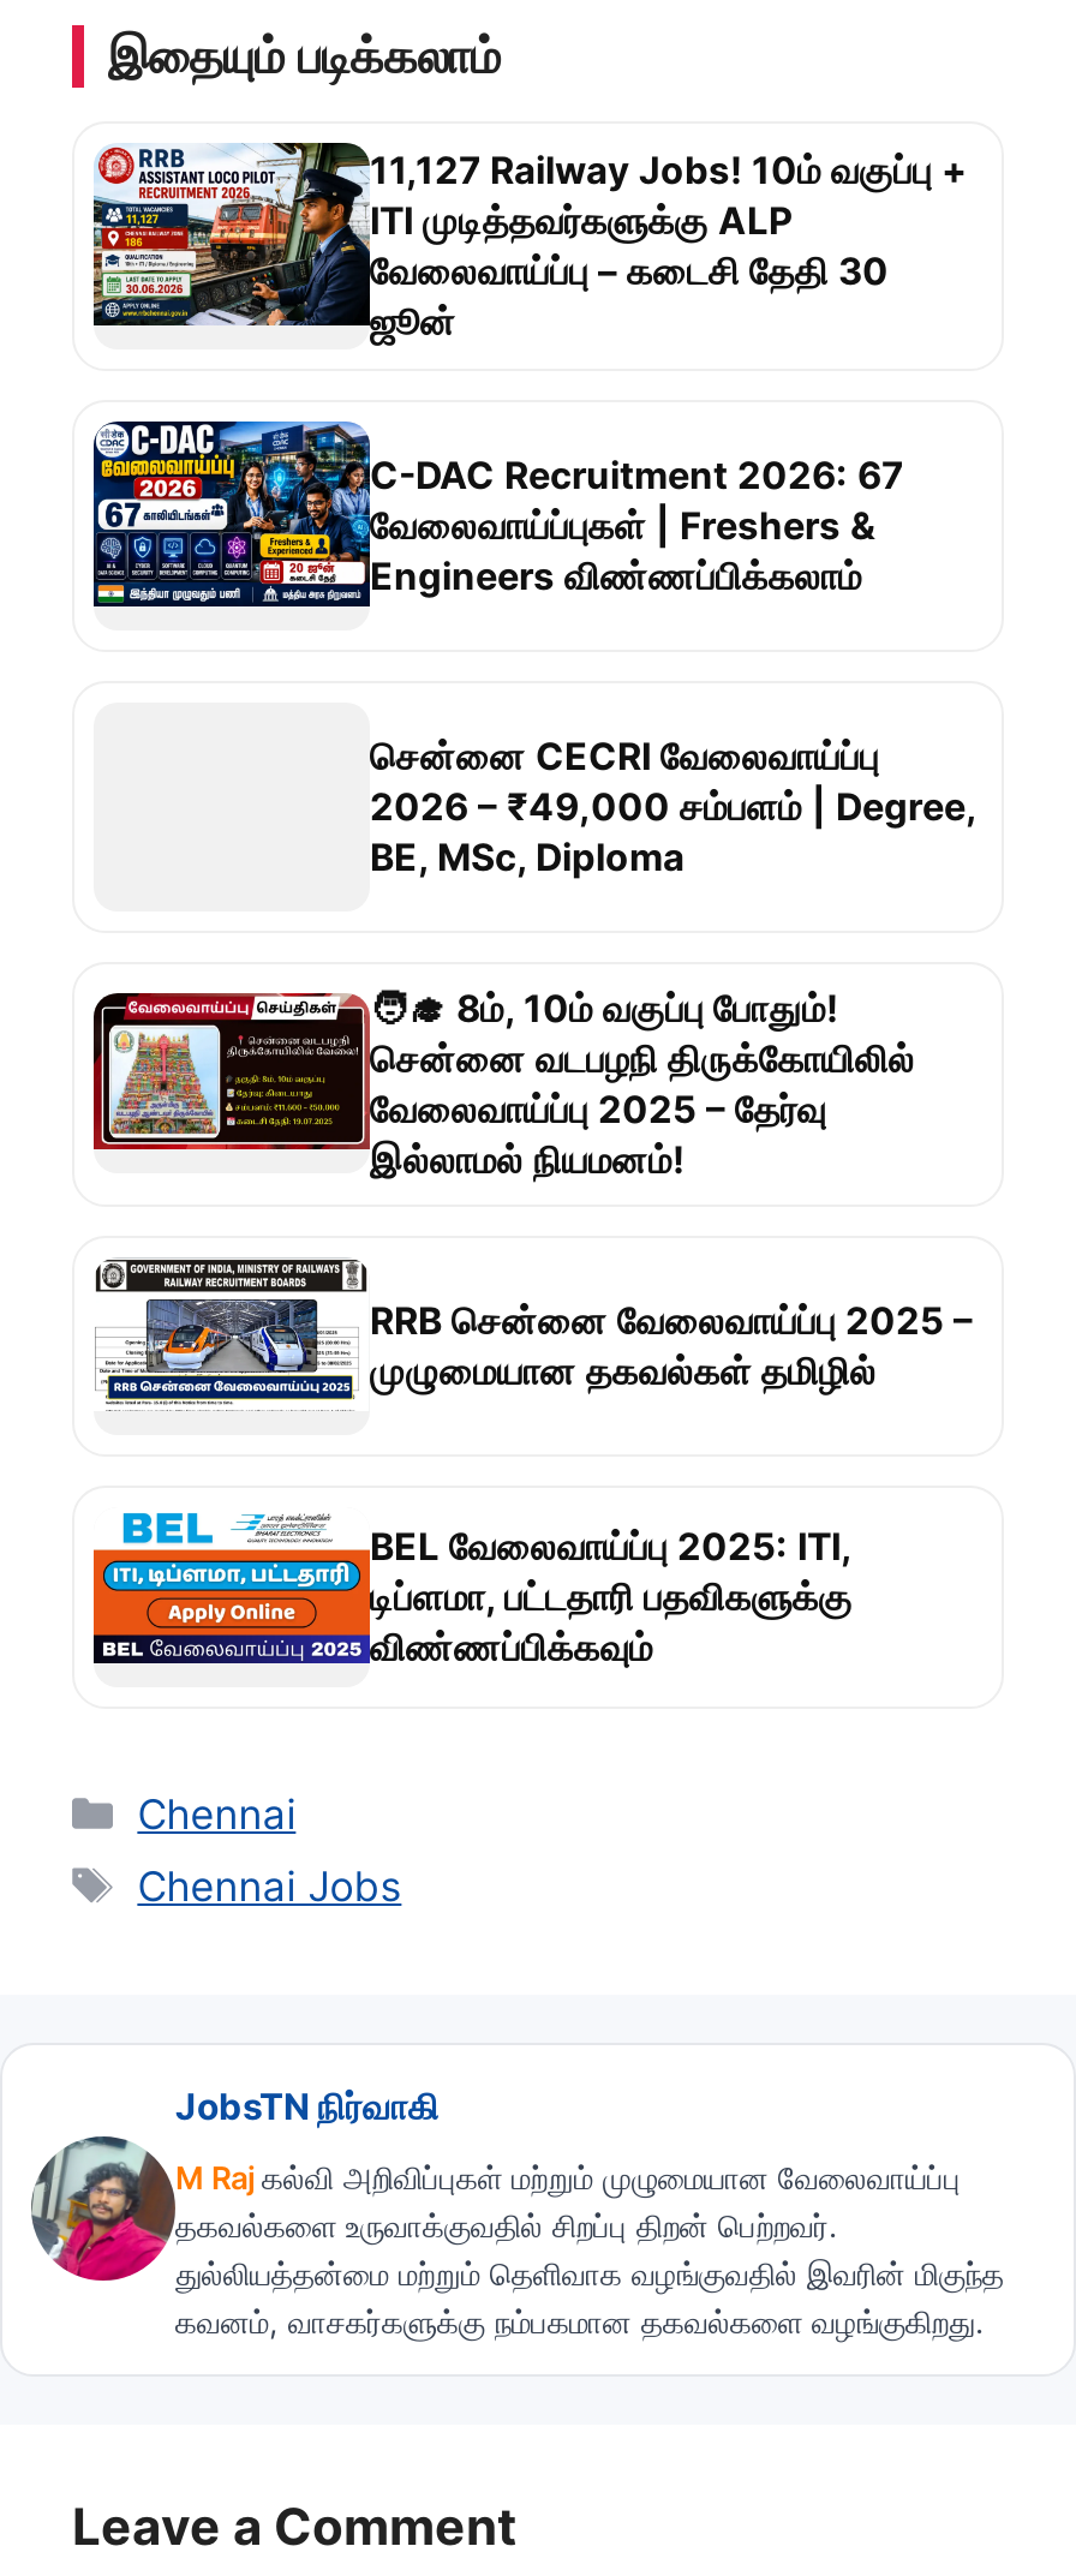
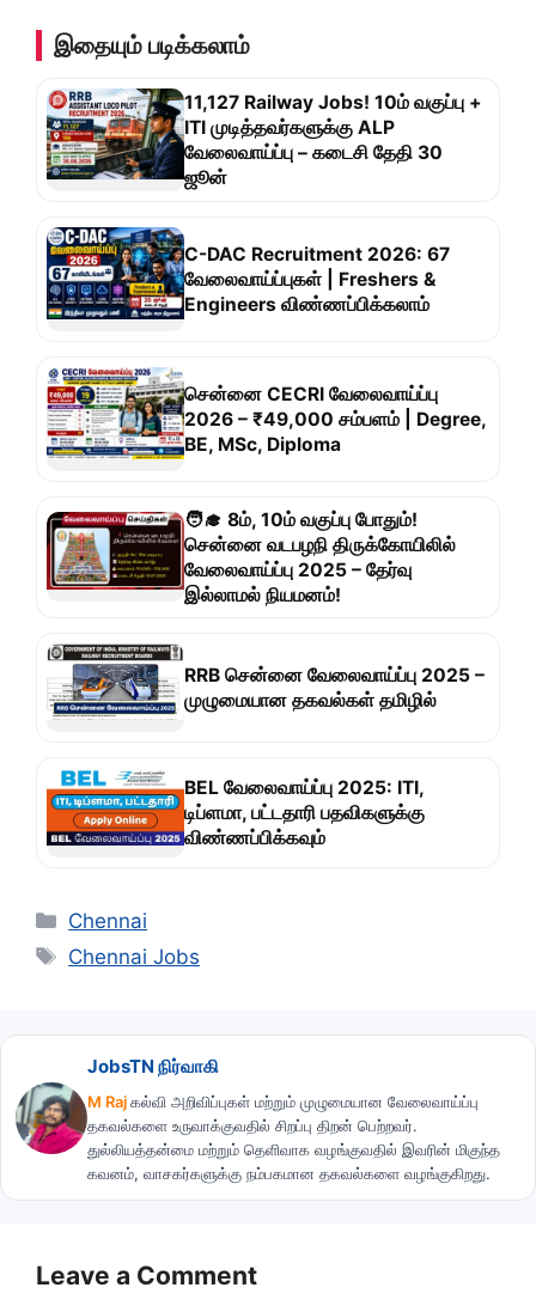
none -> [45,367,185,460] [image]

